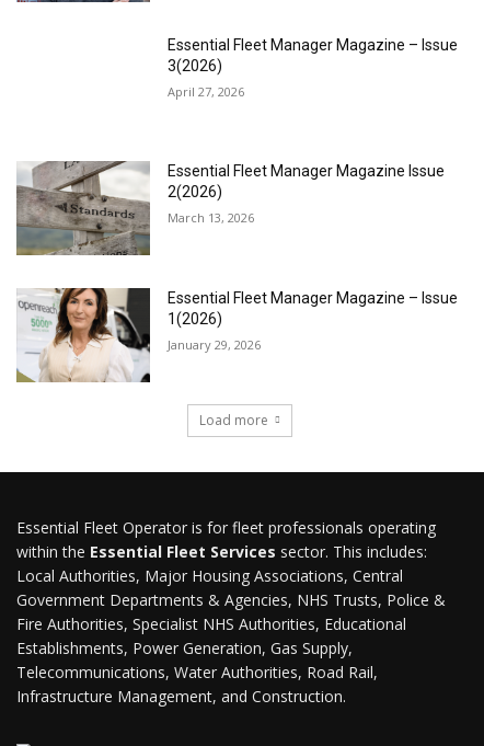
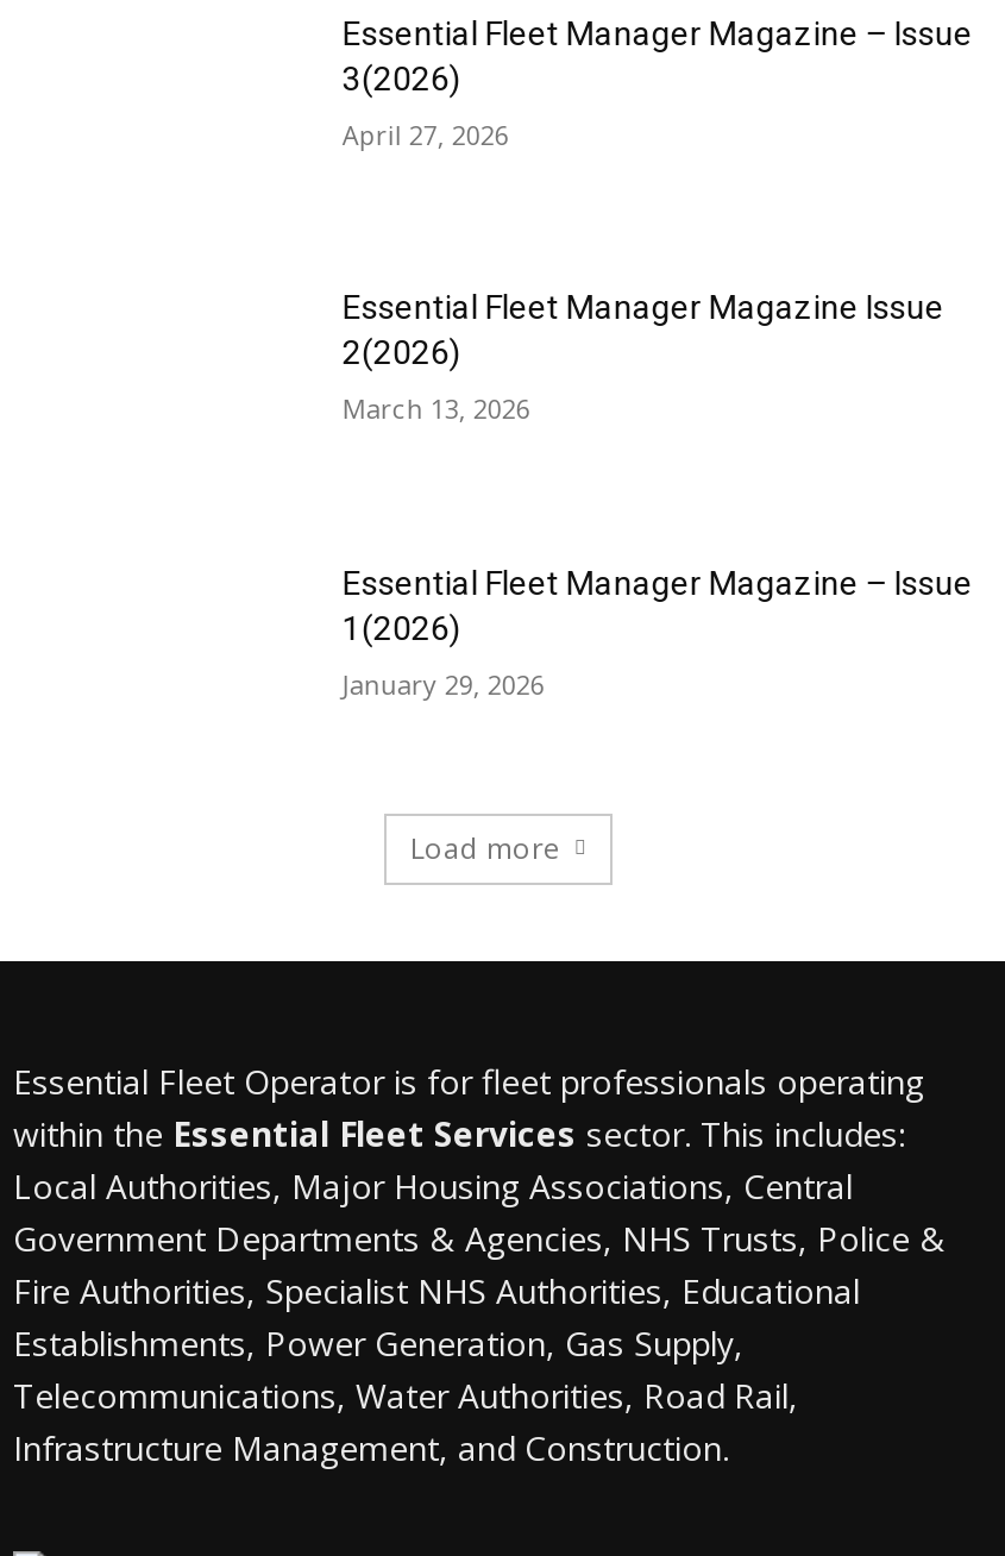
[15,160,151,256] [image] -> none
[15,287,151,383] [image] -> none

